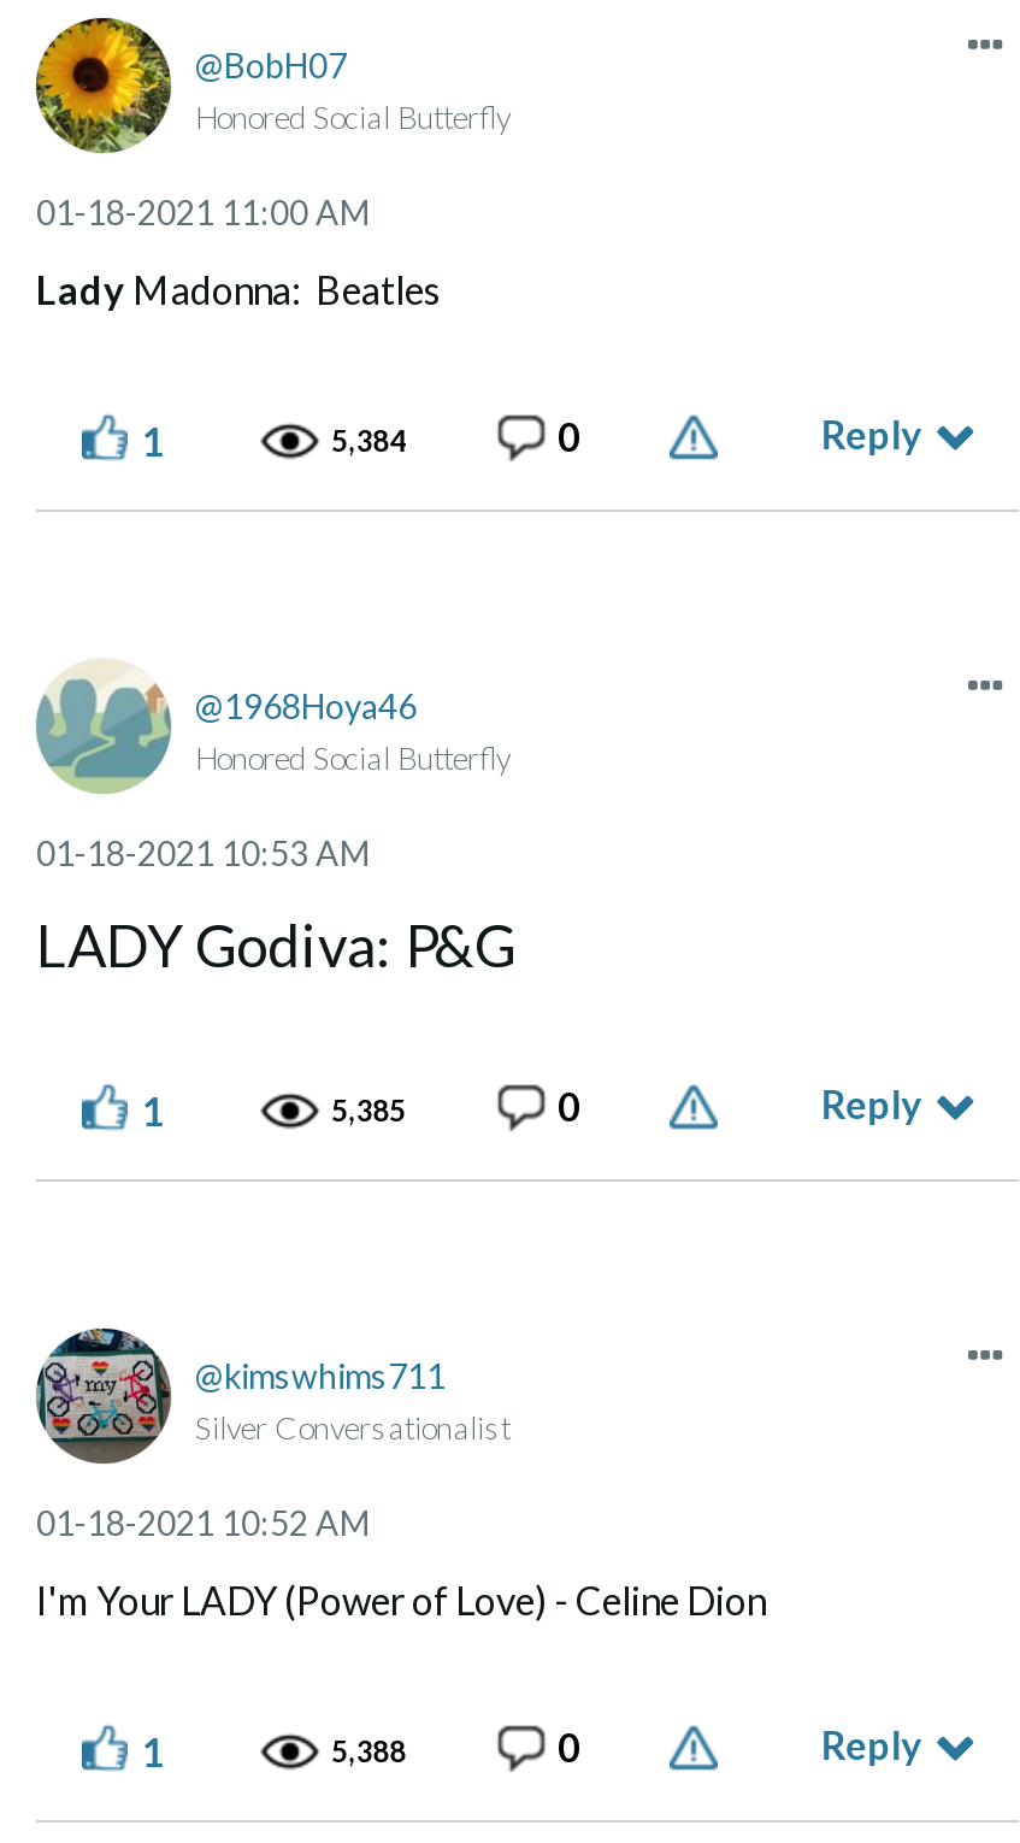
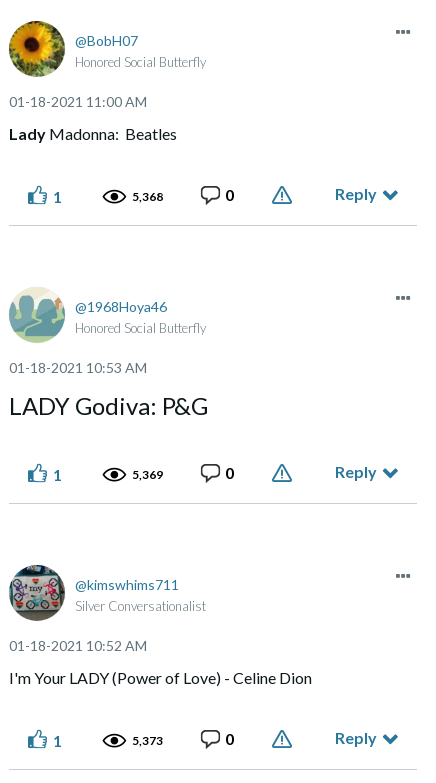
[332,422,406,458] 5,384 -> [132,189,163,204] 5,368
[332,1092,406,1128] 5,385 -> [132,467,163,482] 5,369
[332,1733,406,1769] 5,388 -> [132,733,163,748] 5,373

